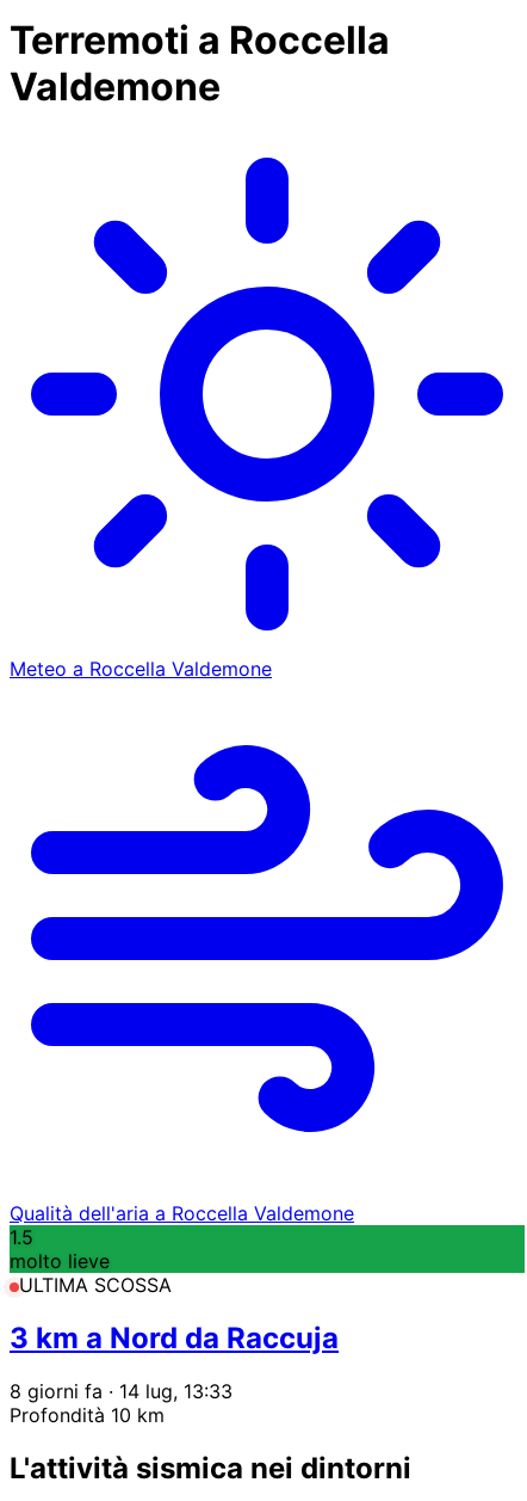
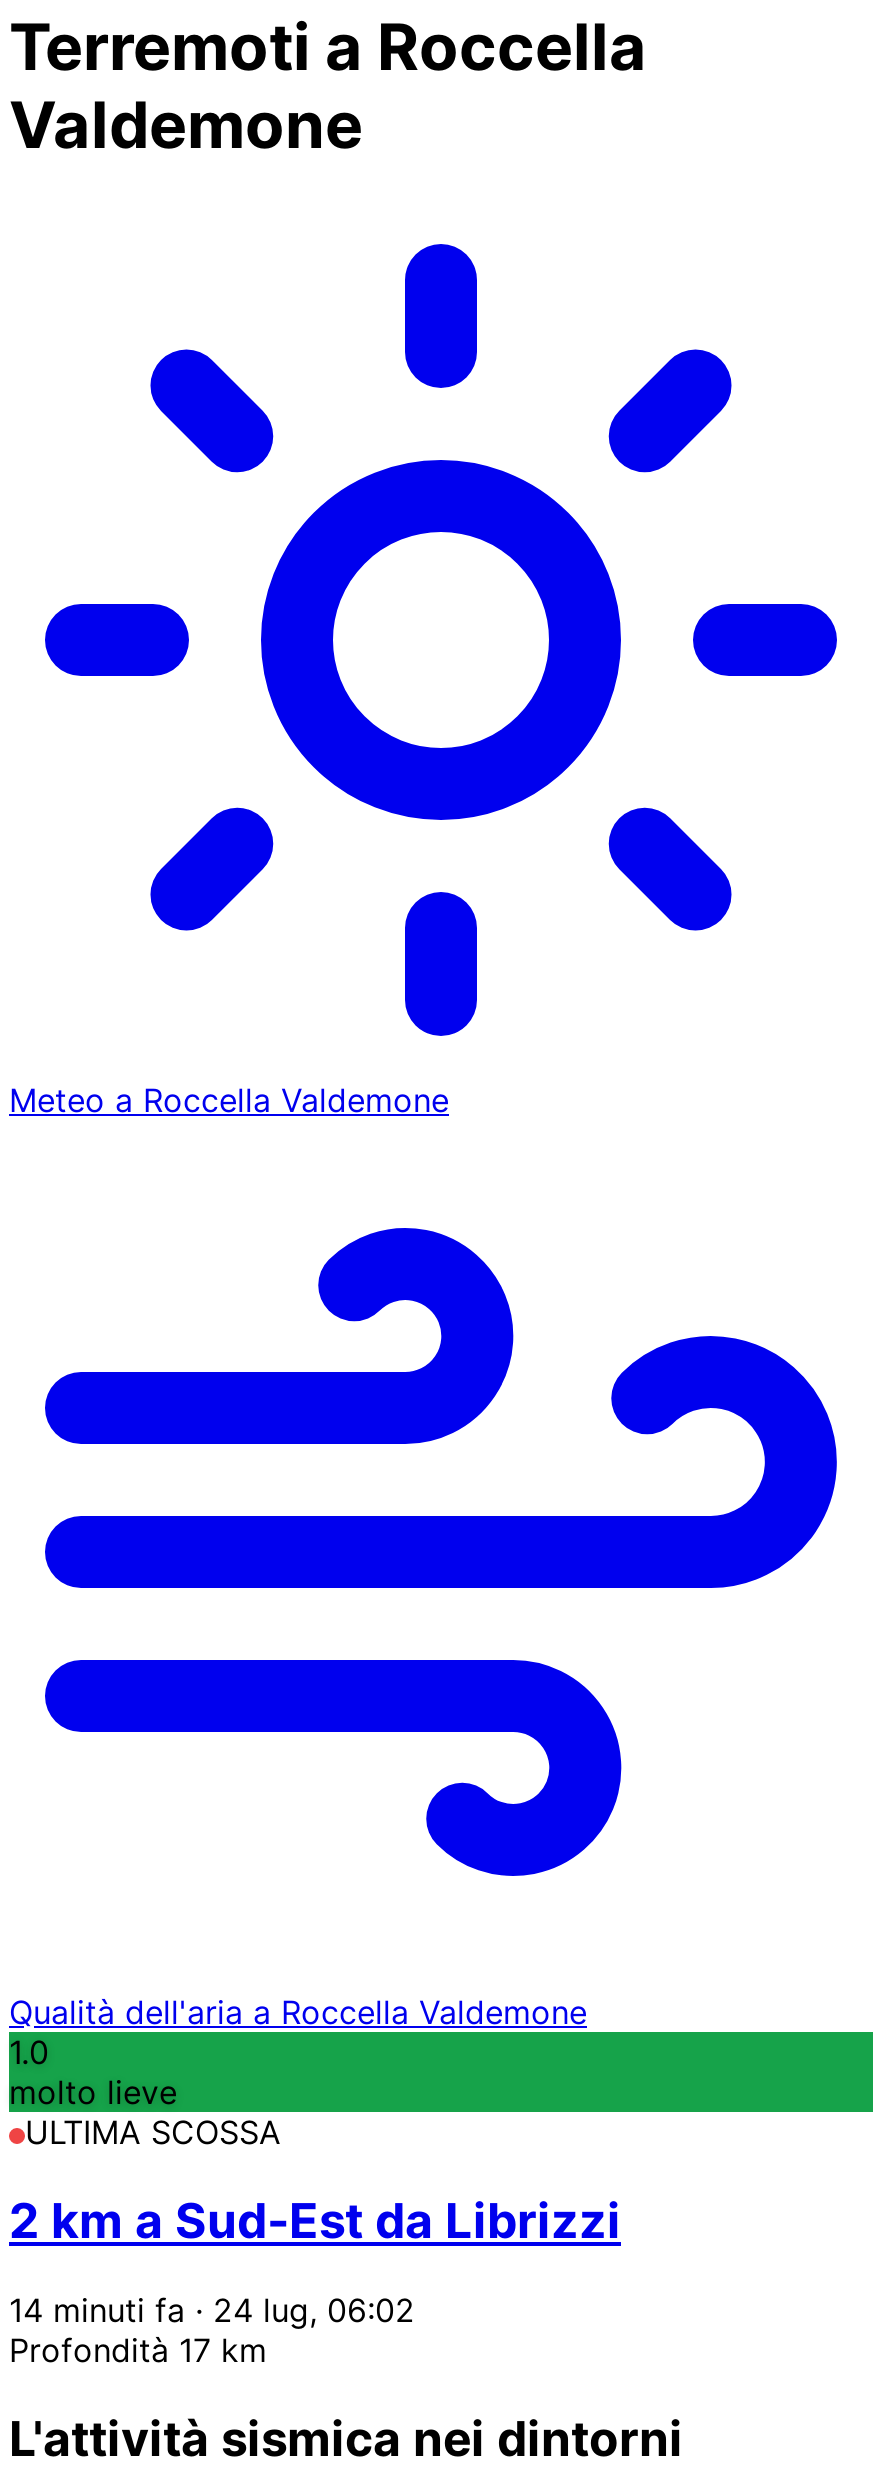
[10,1225,33,1249] 1.5 -> [9,2032,49,2072] 1.0
[10,1320,339,1355] 3 km a Nord da Raccuja -> [9,2192,621,2250] 2 km a Sud-Est da Librizzi
[10,1379,232,1403] 8 giorni fa · 14 lug, 13:33 -> [9,2289,415,2329] 14 minuti fa · 24 lug, 06:02
[10,1403,165,1427] Profondità 10 km -> [9,2329,267,2369] Profondità 17 km

